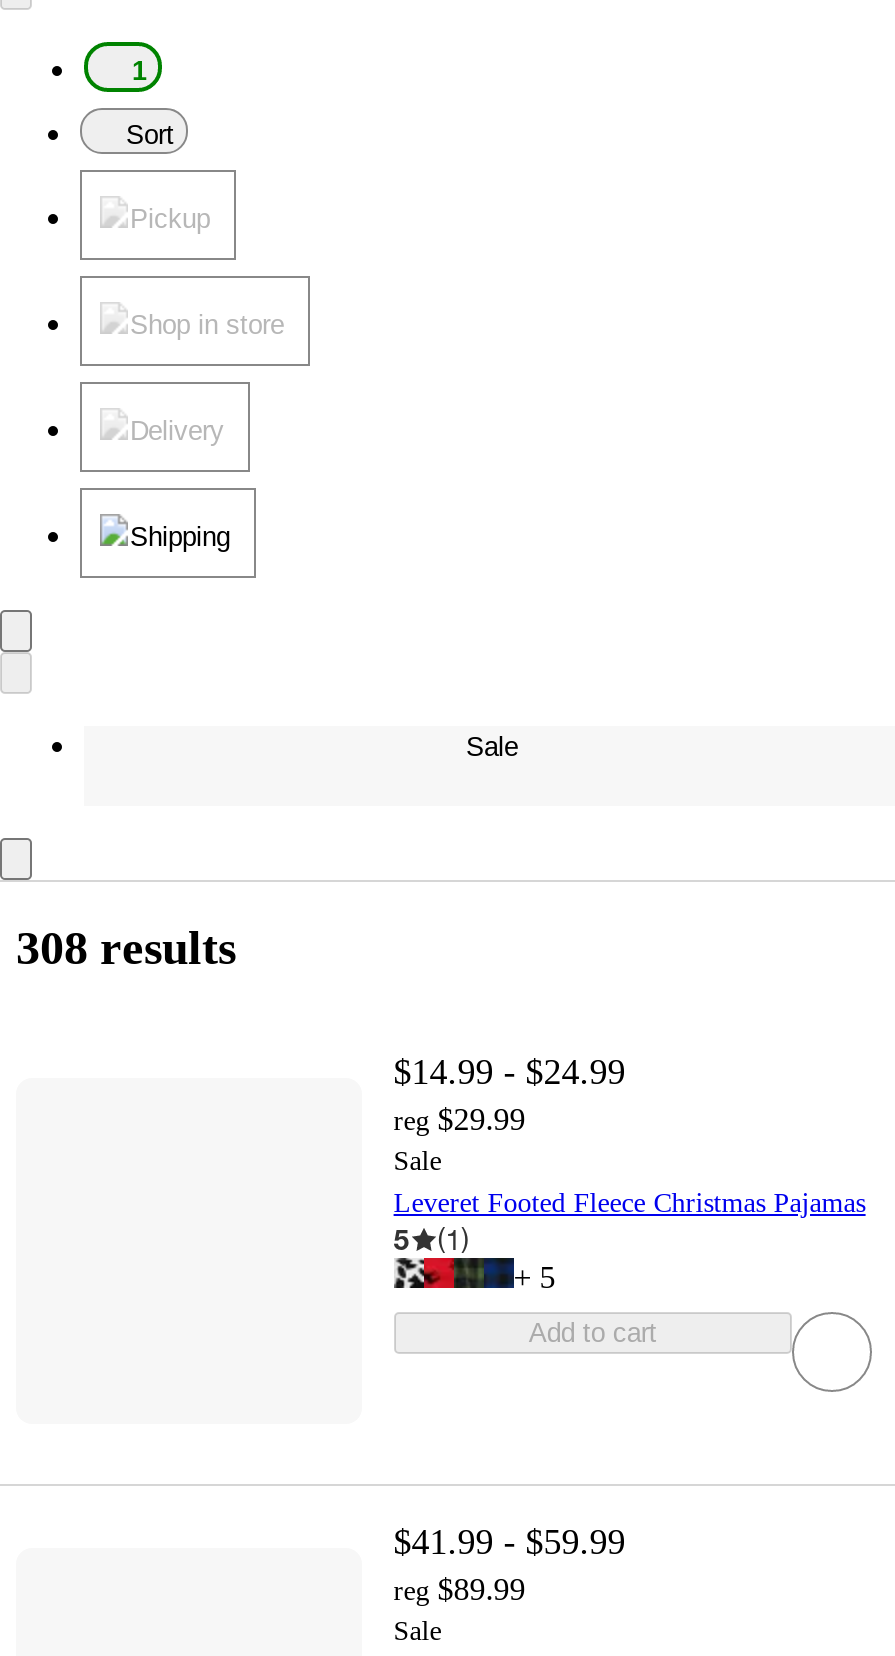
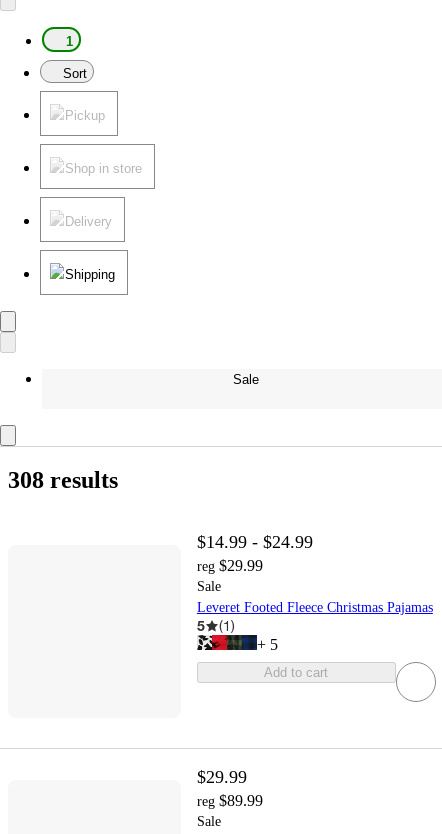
[394,1523,626,1563] $41.99 - $59.99 -> [197,767,247,787] $29.99

